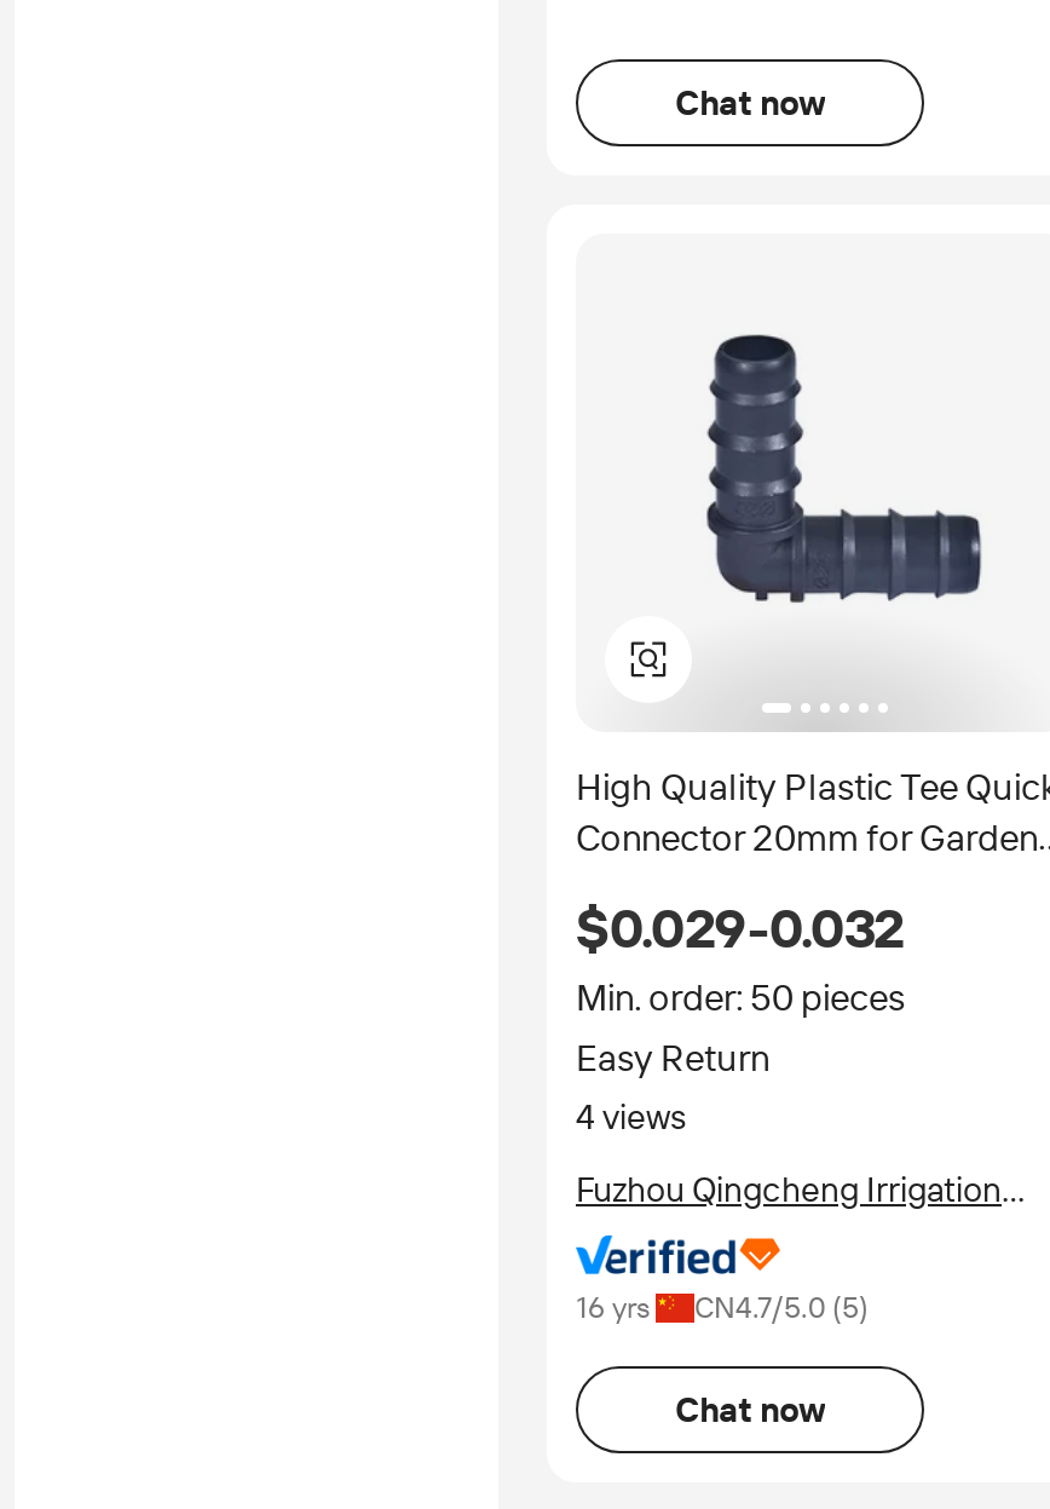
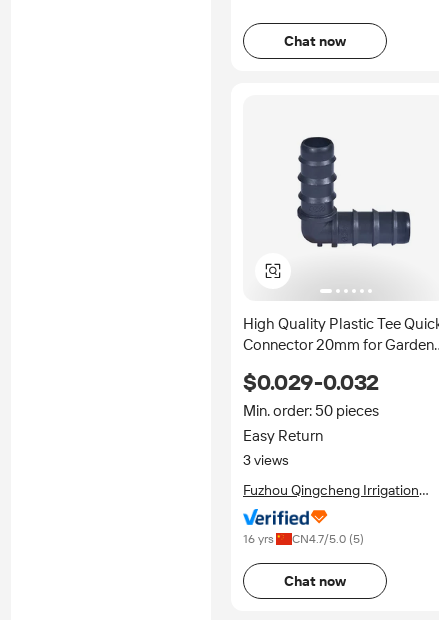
[576,1098,687,1136] 4 views -> [243,452,289,468] 3 views

